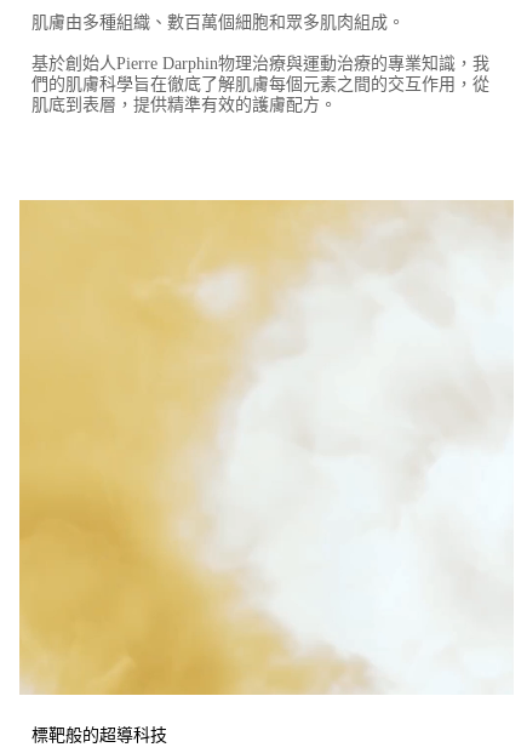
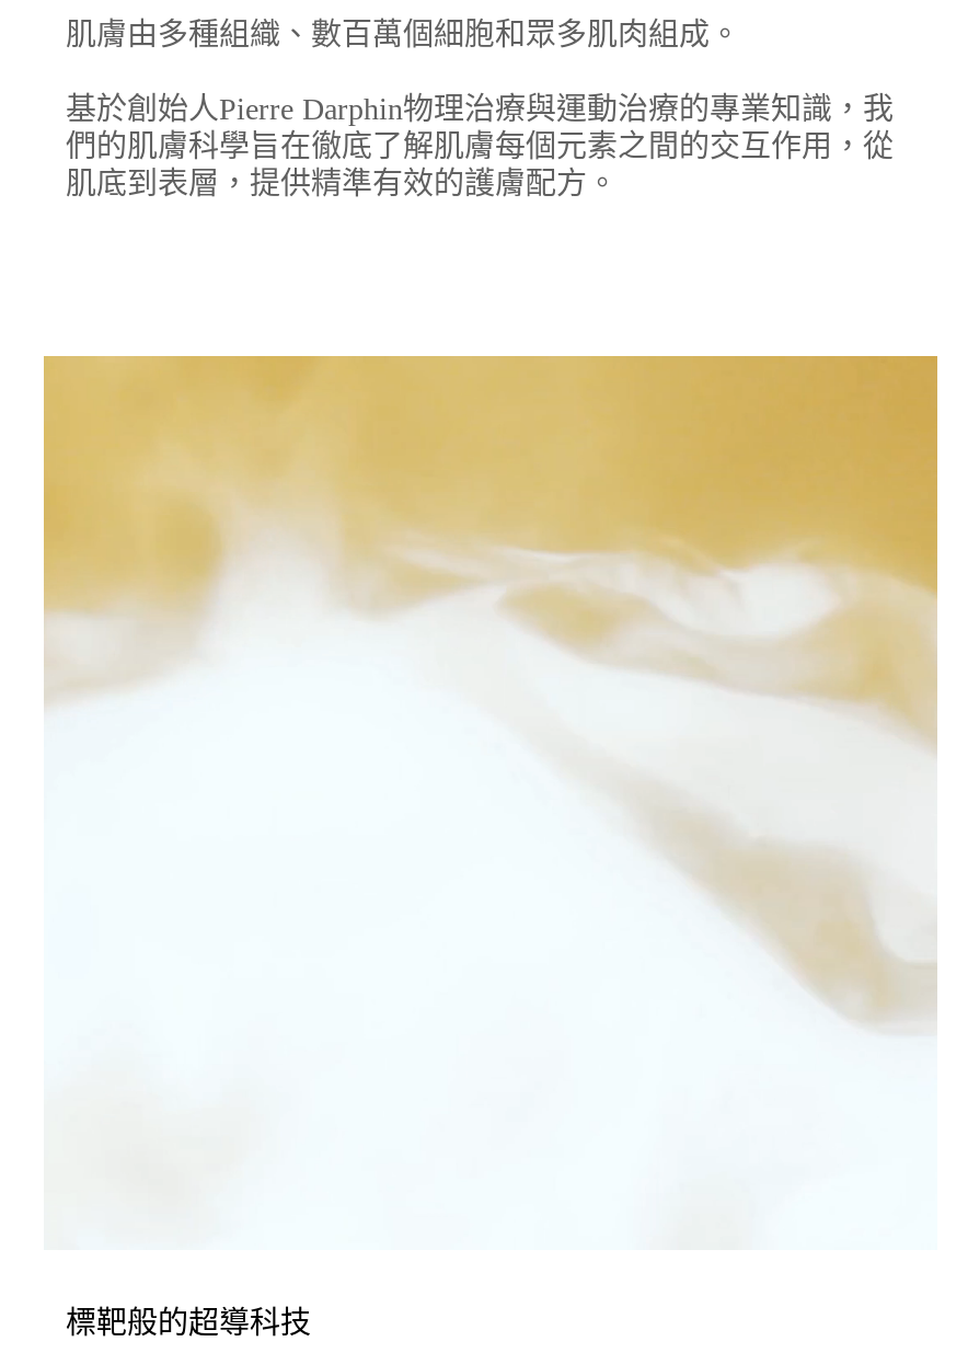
[18,200,514,696] [image] -> [44,356,940,1250] [image]

